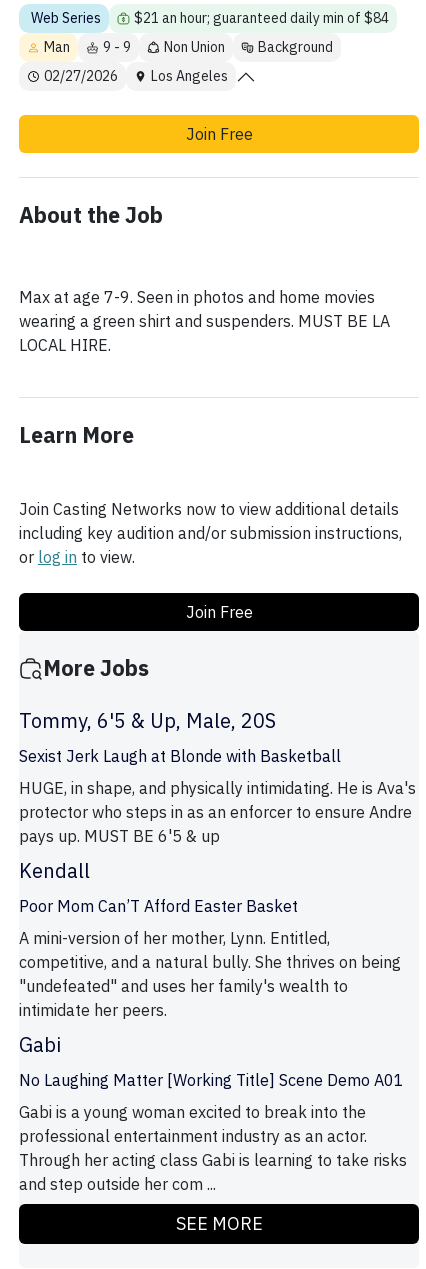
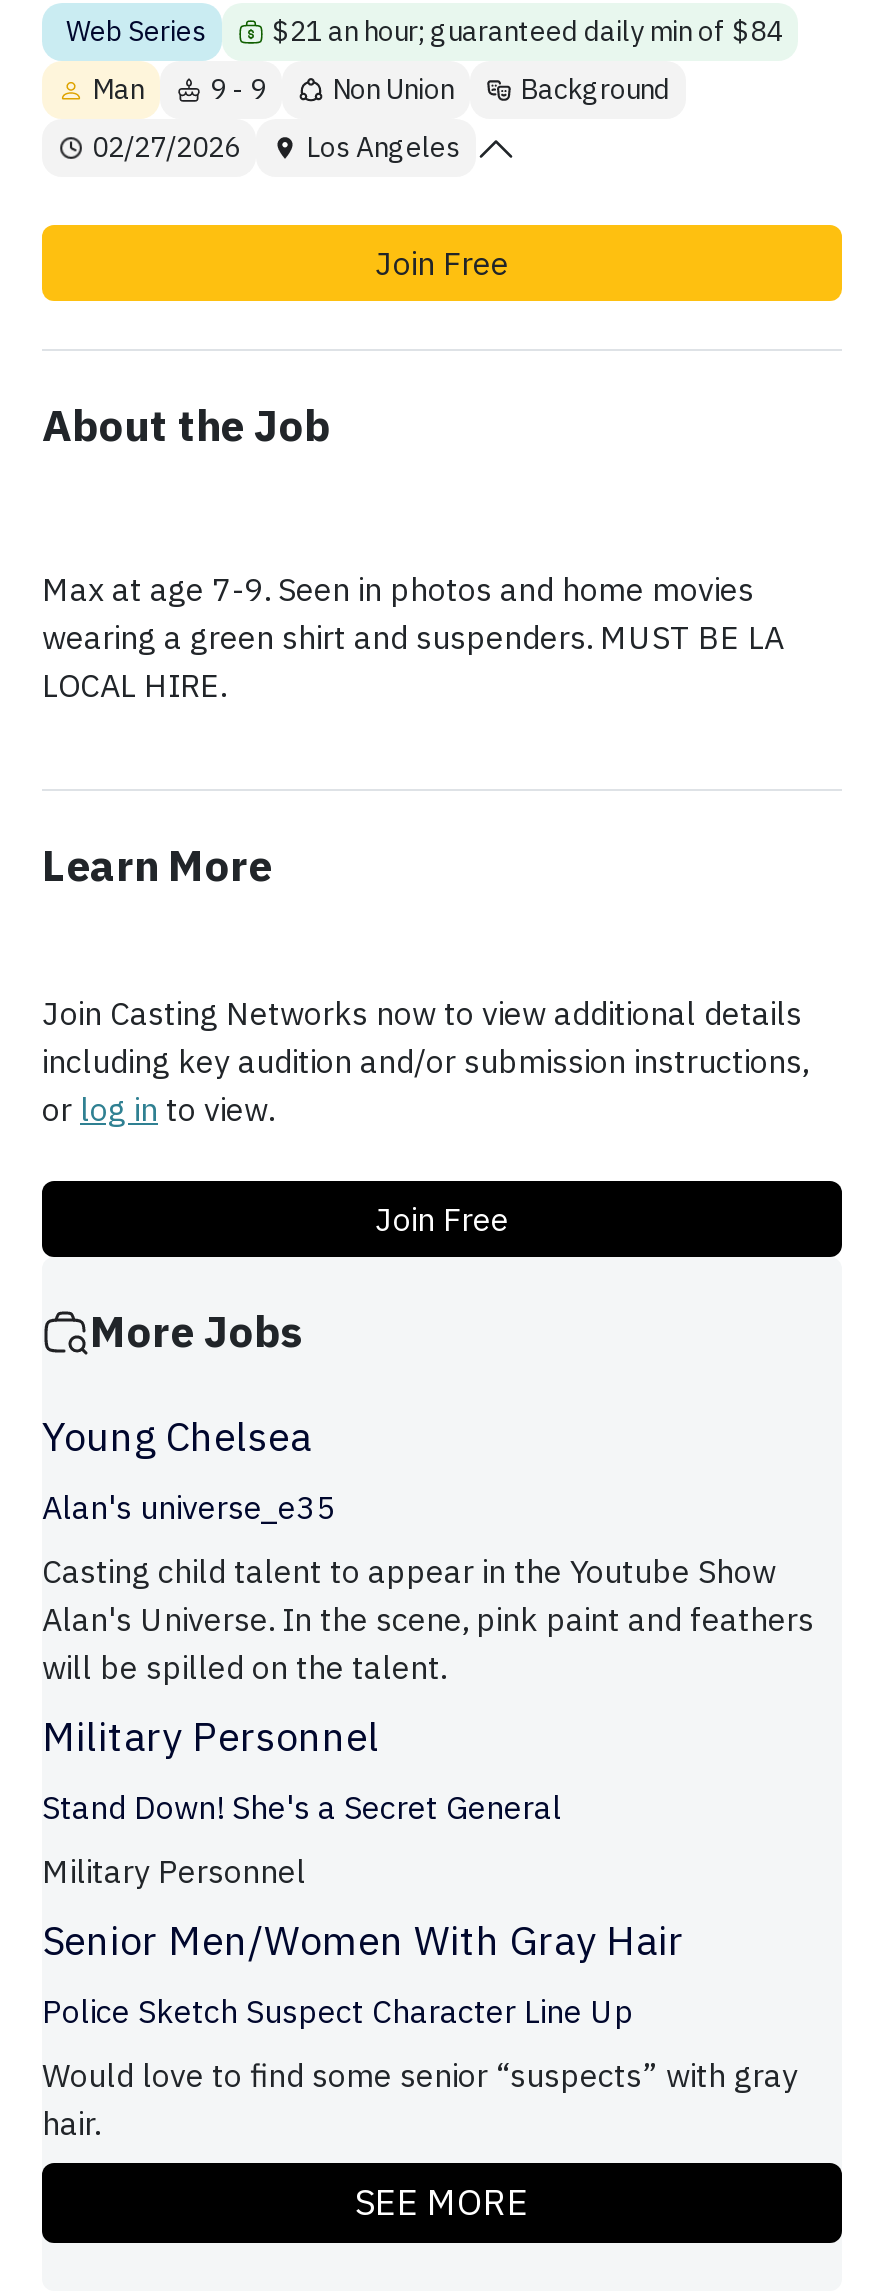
[19,707,341,766] Tommy, 6'5 & Up, Male, 20S | Sexist Jerk Laugh at Blonde with Basketball -> [42,1409,336,1527] Young Chelsea | Alan's universe_e35
[19,778,416,916] HUGE, in shape, and physically intimidating. He is Ava's | protector who steps in as an enforcer to ensure Andre | pays up. MUST BE 6'5 & up | Kendall | Poor Mom Can’T Afford Easter Basket -> [42,1551,814,1827] Casting child talent to appear in the Youtube Show | Alan's Universe. In the scene, pink paint and feathers | will be spilled on the talent. | Military Personnel | Stand Down! She's a Secret General
[19,928,404,1090] A mini-version of her mother, Lynn. Entitled, | competitive, and a natural bully. She thrives on being | "undefeated" and uses her family's wealth to | intimidate her peers. | Gabi | No Laughing Matter [Working Title] Scene Demo A01 -> [42,1851,684,2031] Military Personnel | Senior Men/Women With Gray Hair | Police Sketch Suspect Character Line Up
[19,1102,407,1194] Gabi is a young woman excited to break into the | professional entertainment industry as an actor. | Through her acting class Gabi is learning to take risks | and step outside her com ... -> [42,2055,798,2143] Would love to find some senior “suspects” with gray | hair.

